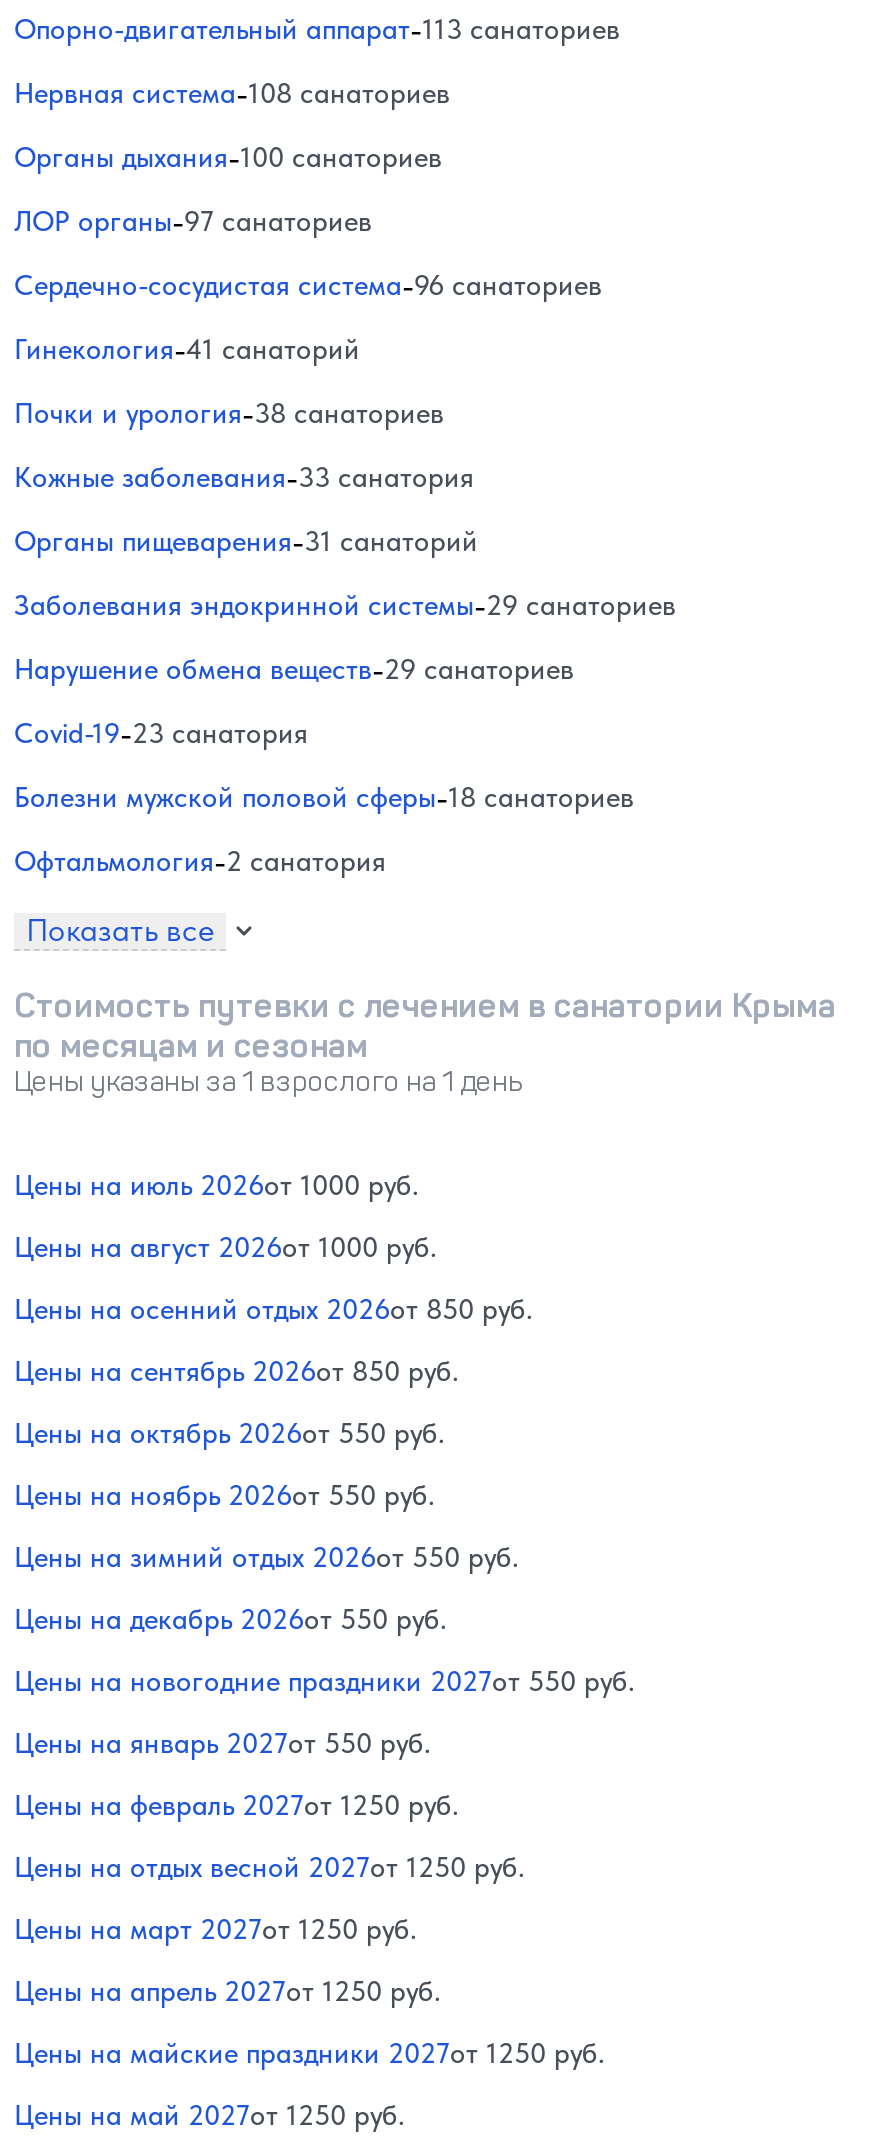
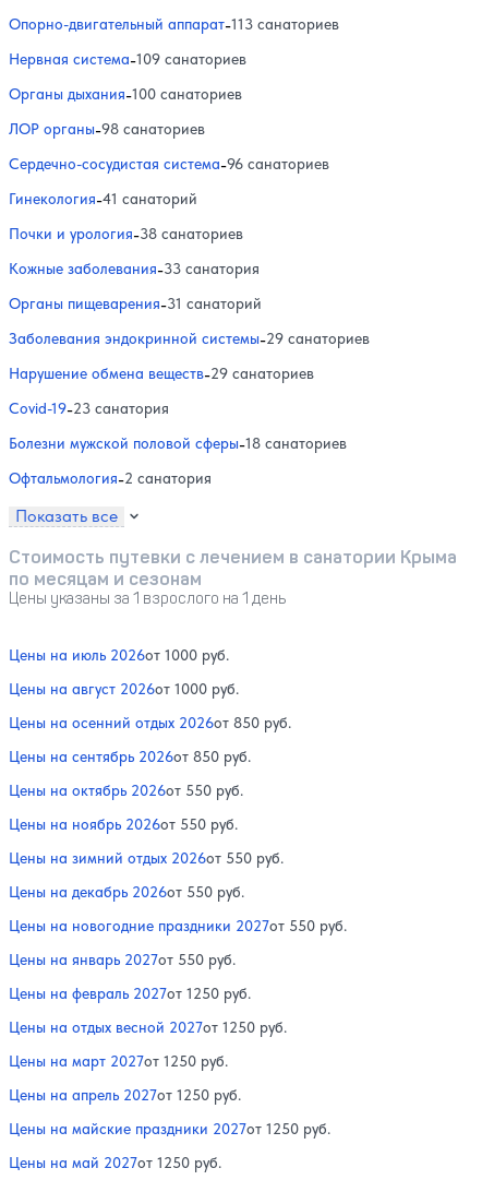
[14,74,450,112] Нервная система-108 санаториев -> [9,49,246,70] Нервная система-109 санаториев
[14,202,372,240] ЛОР органы-97 санаториев -> [9,119,205,139] ЛОР органы-98 санаториев

